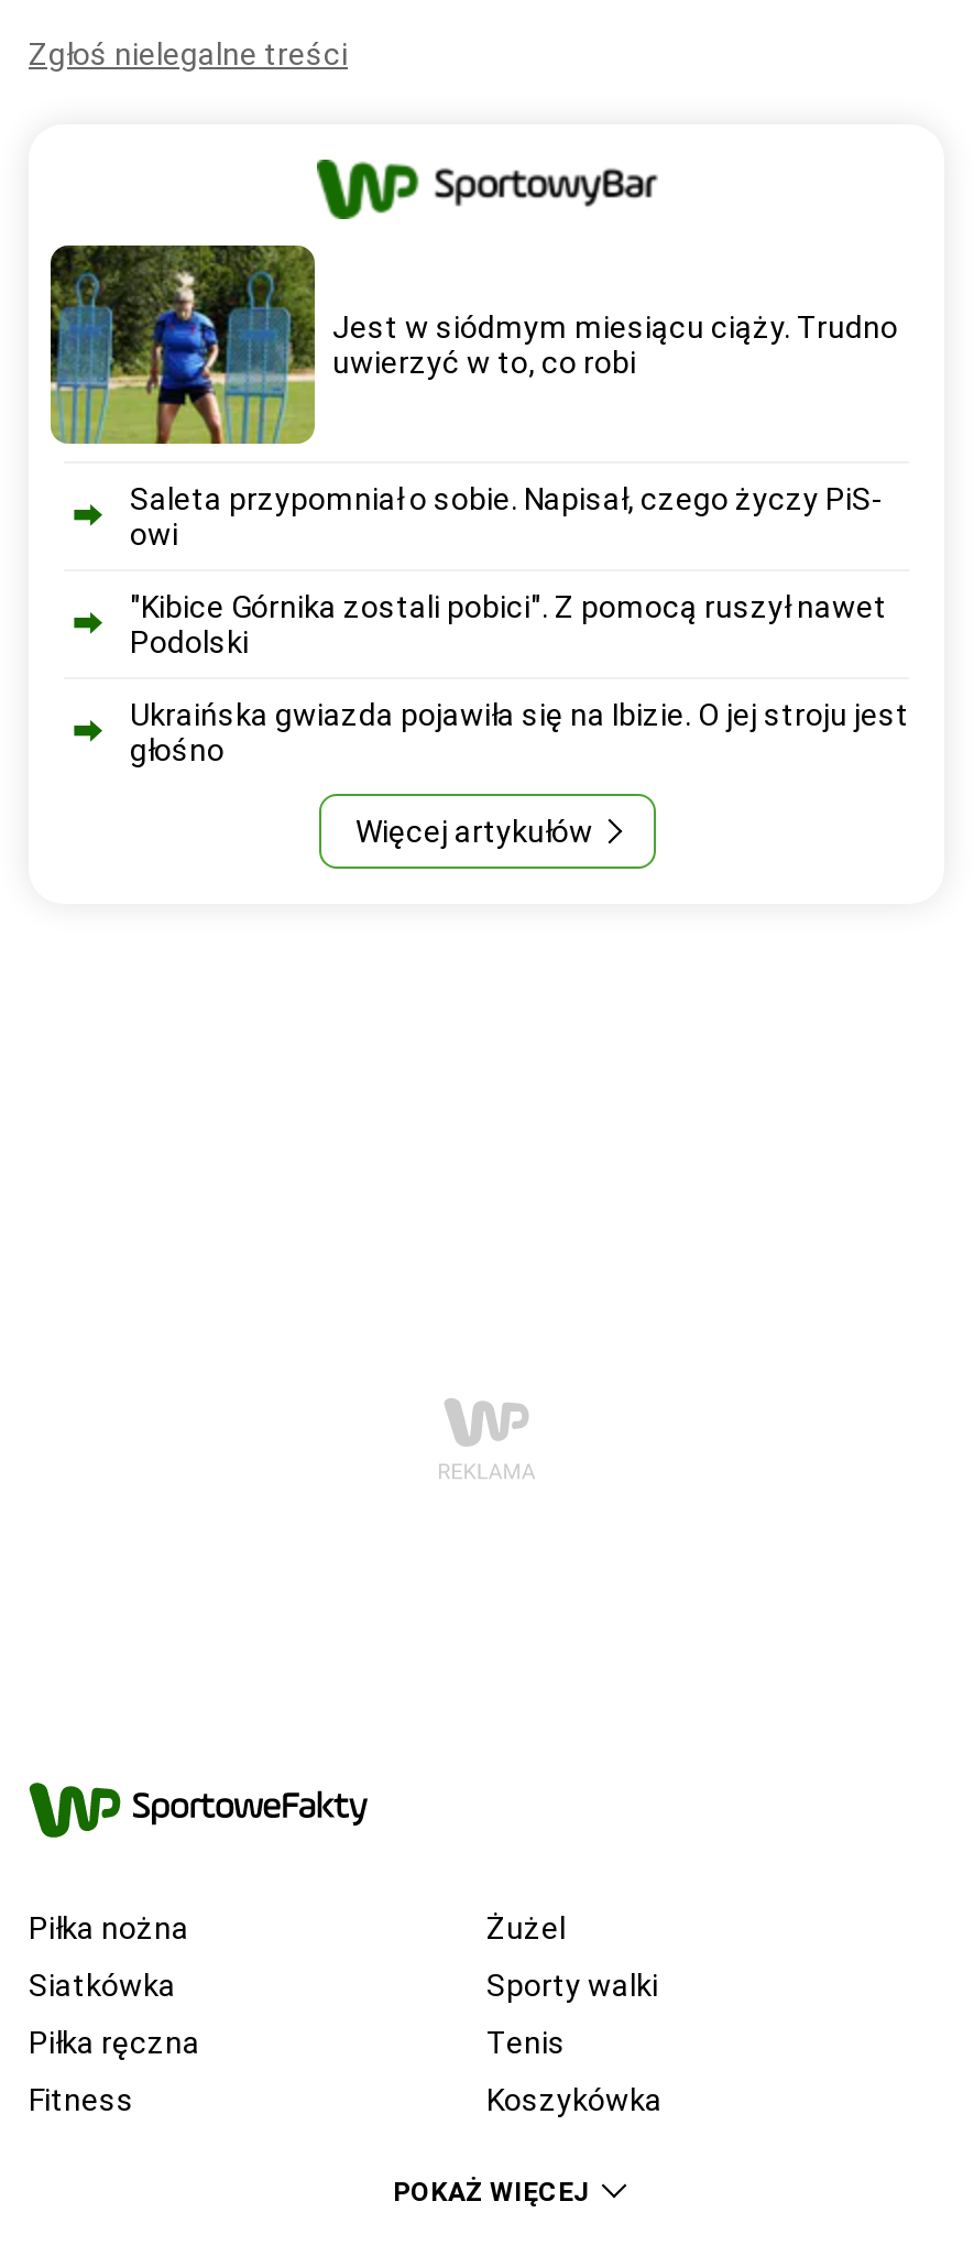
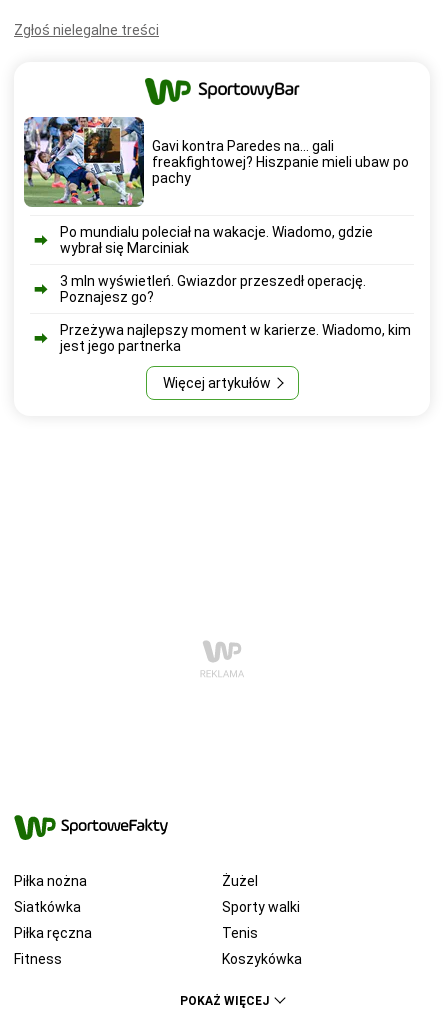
[48,243,898,446] [image] | Jest w siódmym miesiącu ciąży. Trudno | uwierzyć w to, co robi -> [23,116,409,208] [image] | Gavi kontra Paredes na... gali | freakfightowej? Hiszpanie mieli ubaw po | pachy
[130,481,883,552] Saleta przypomniał o sobie. Napisał, czego życzy PiS- | owi -> [60,224,373,256] Po mundialu poleciał na wakacje. Wiadomo, gdzie | wybrał się Marciniak
[130,589,887,660] "Kibice Górnika zostali pobici". Z pomocą ruszył nawet | Podolski -> [60,273,366,305] 3 mln wyświetleń. Gwiazdor przeszedł operację. | Poznajesz go?
[130,697,909,767] Ukraińska gwiazda pojawiła się na Ibizie. O jej stroju jest | głośno -> [60,322,411,354] Przeżywa najlepszy moment w karierze. Wiadomo, kim | jest jego partnerka

